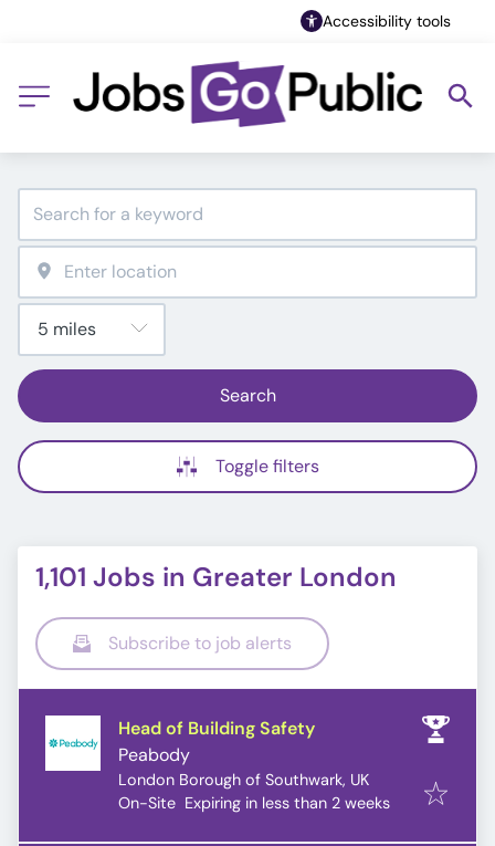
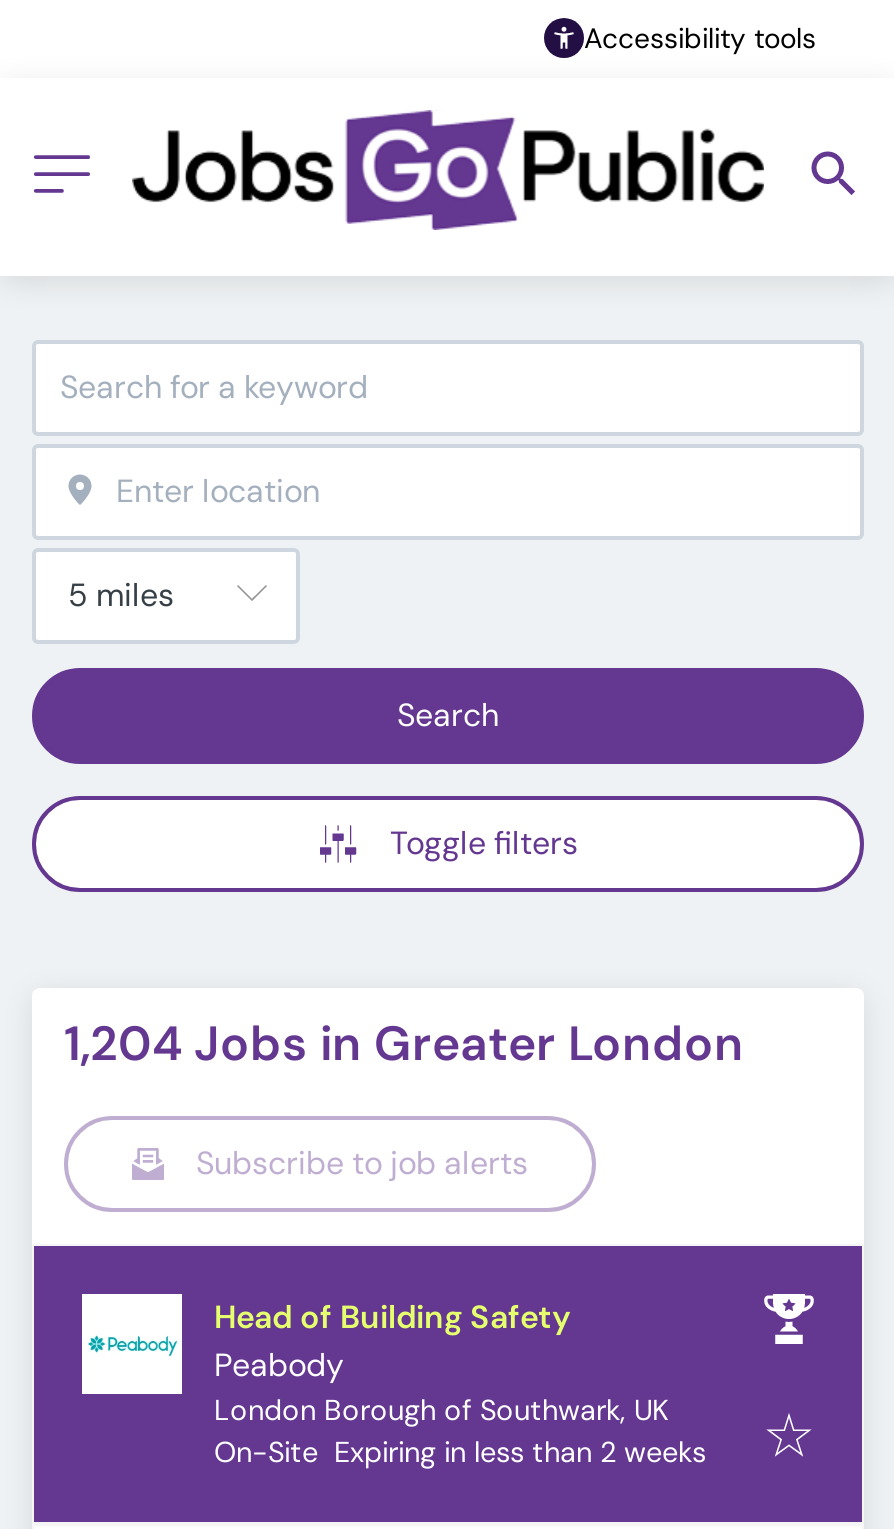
[35,560,397,594] 1,101 Jobs in Greater London -> [64,1012,744,1074] 1,204 Jobs in Greater London

